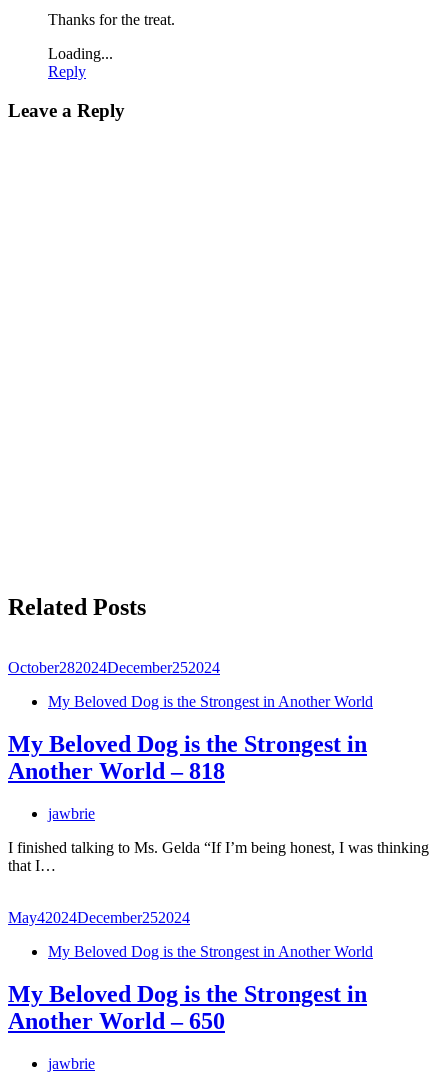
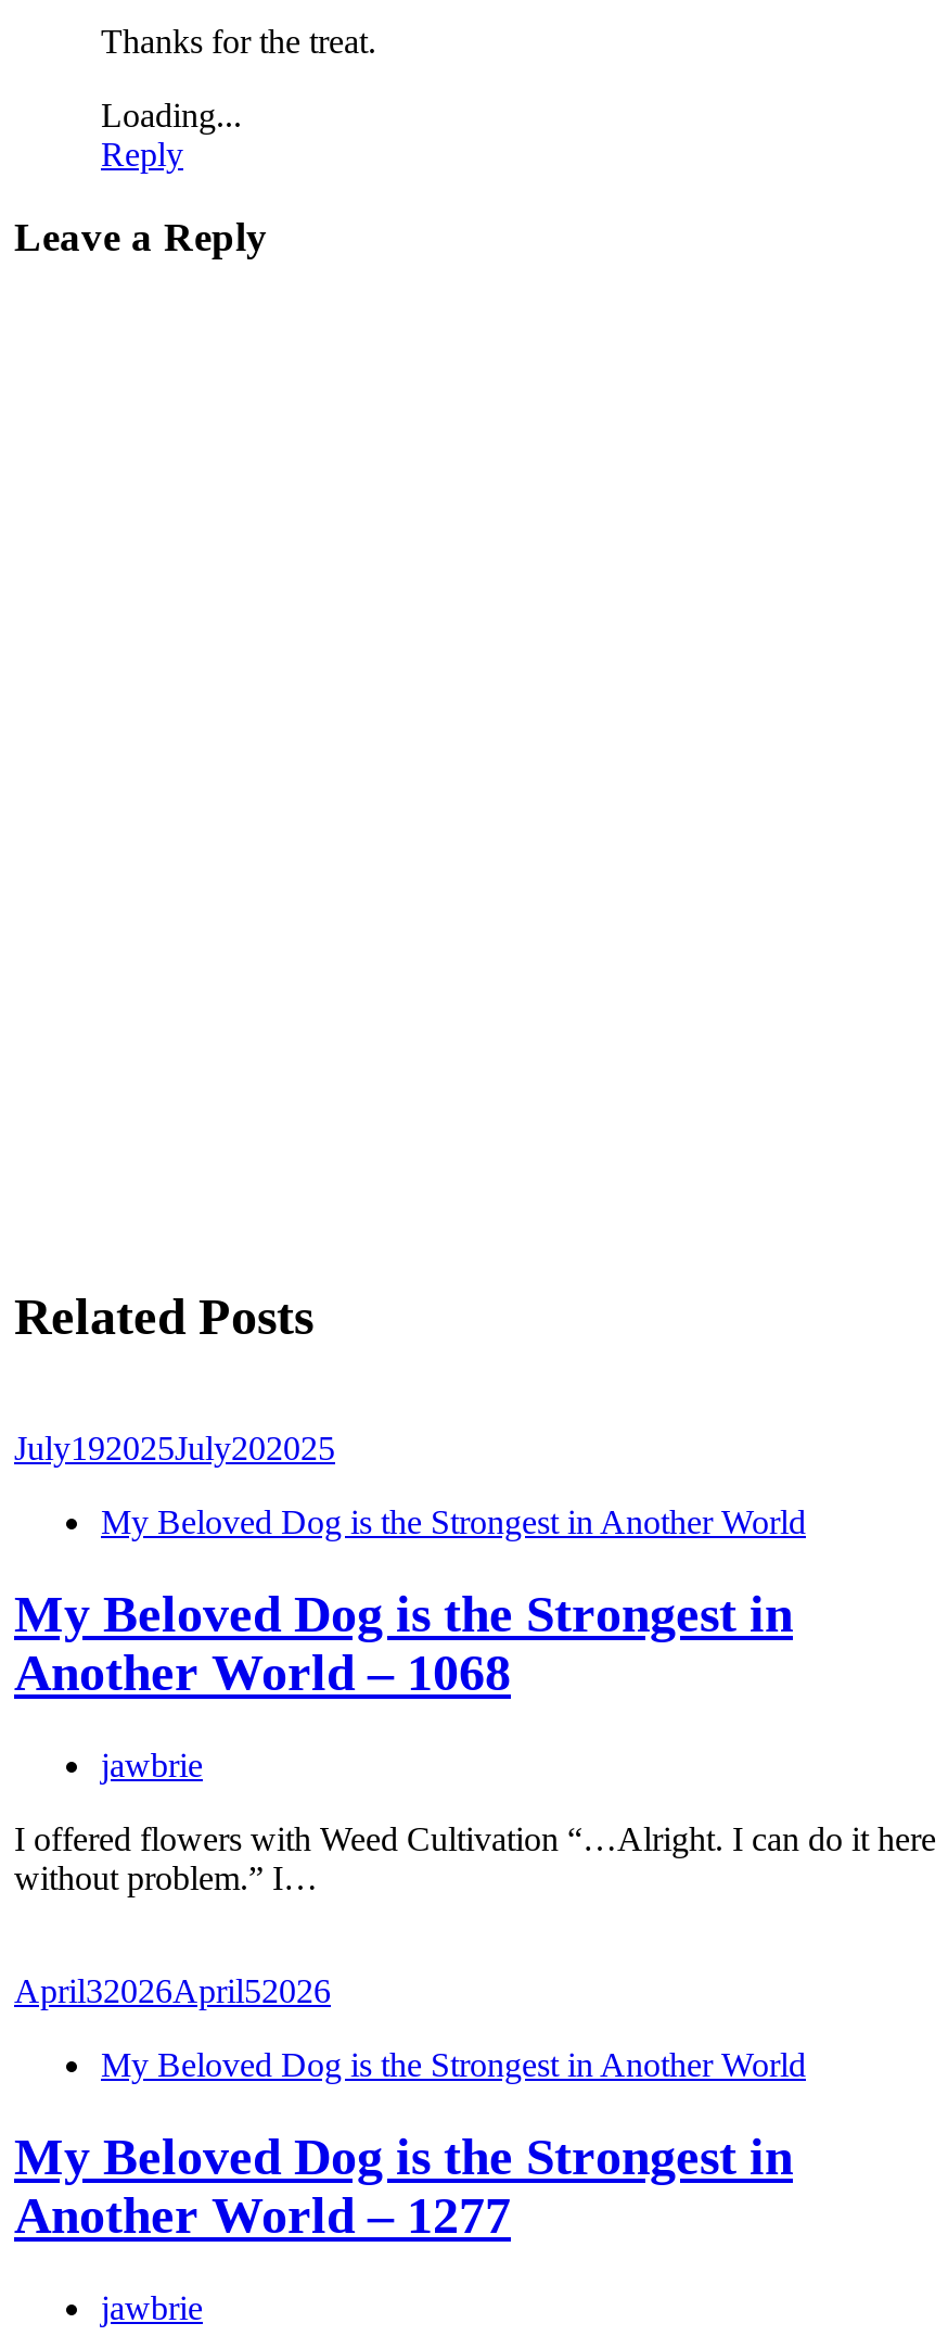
[8,659,220,676] October282024December252024 -> [14,1430,335,1467] July192025July202025
[8,758,225,784] Another World – 818 -> [14,1645,511,1701] Another World – 1068
[8,839,429,874] I finished talking to Ms. Gelda “If I’m being honest, I was thinking | that I… -> [14,1820,936,1896] I offered flowers with Weed Cultivation “…Alright. I can do it here | without problem.” I…
[8,909,190,926] May42024December252024 -> [14,1972,331,2009] April32026April52026
[8,1008,225,1034] Another World – 650 -> [14,2187,511,2244] Another World – 1277

